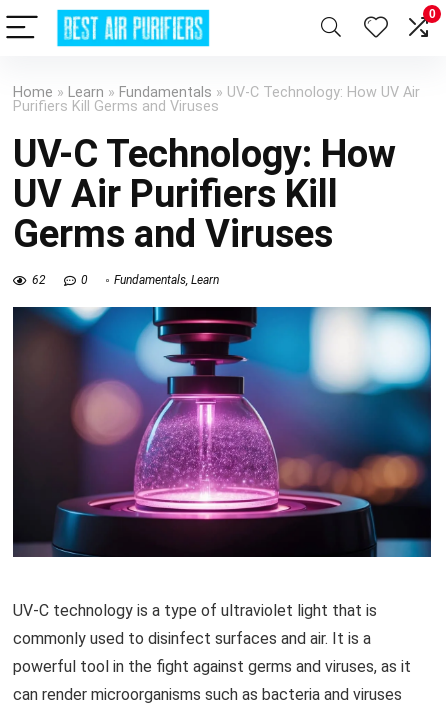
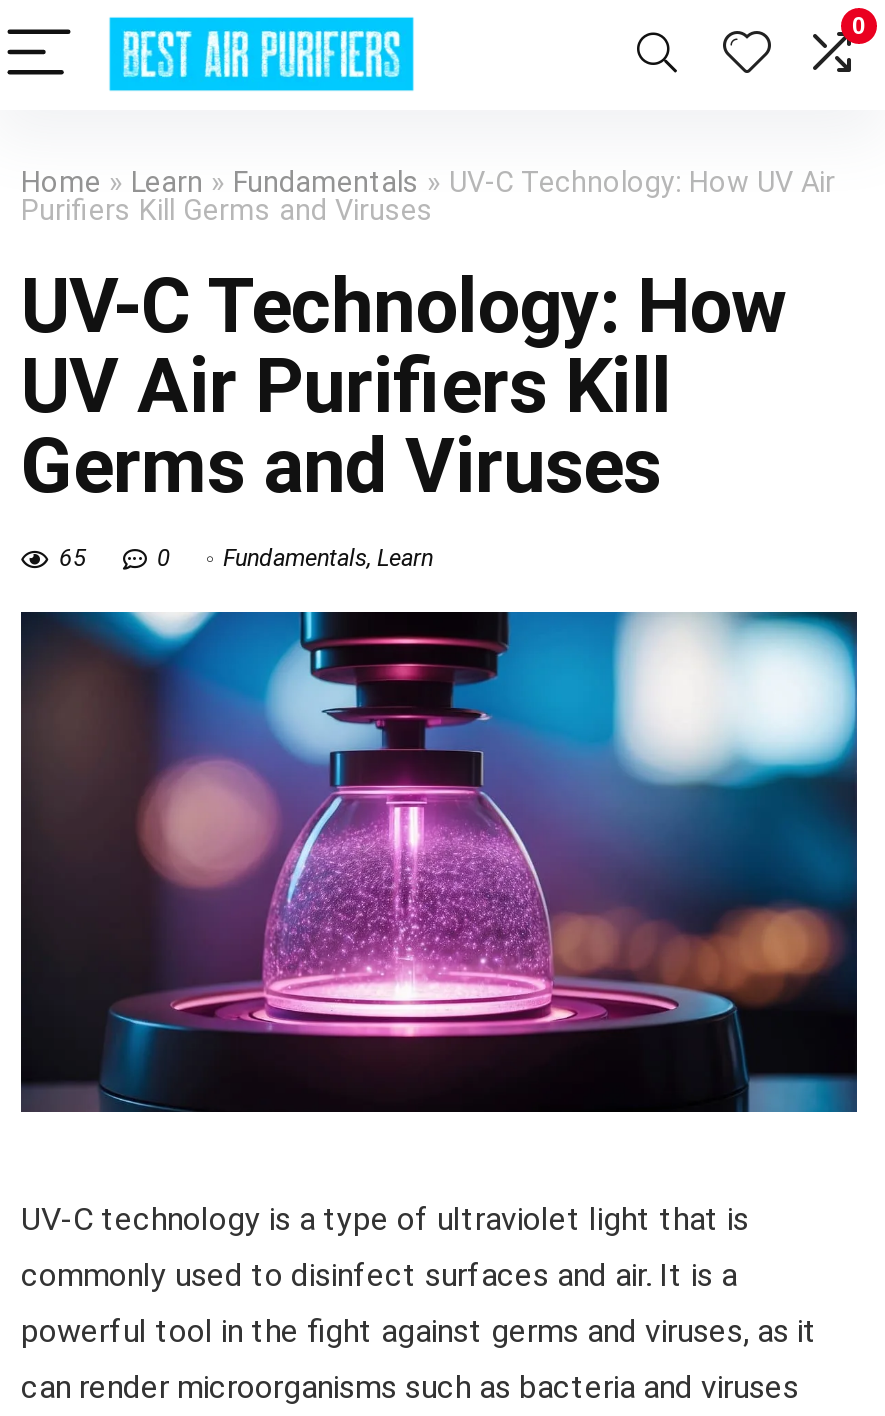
[32,273,46,287] 62 -> [59,544,87,572] 65

